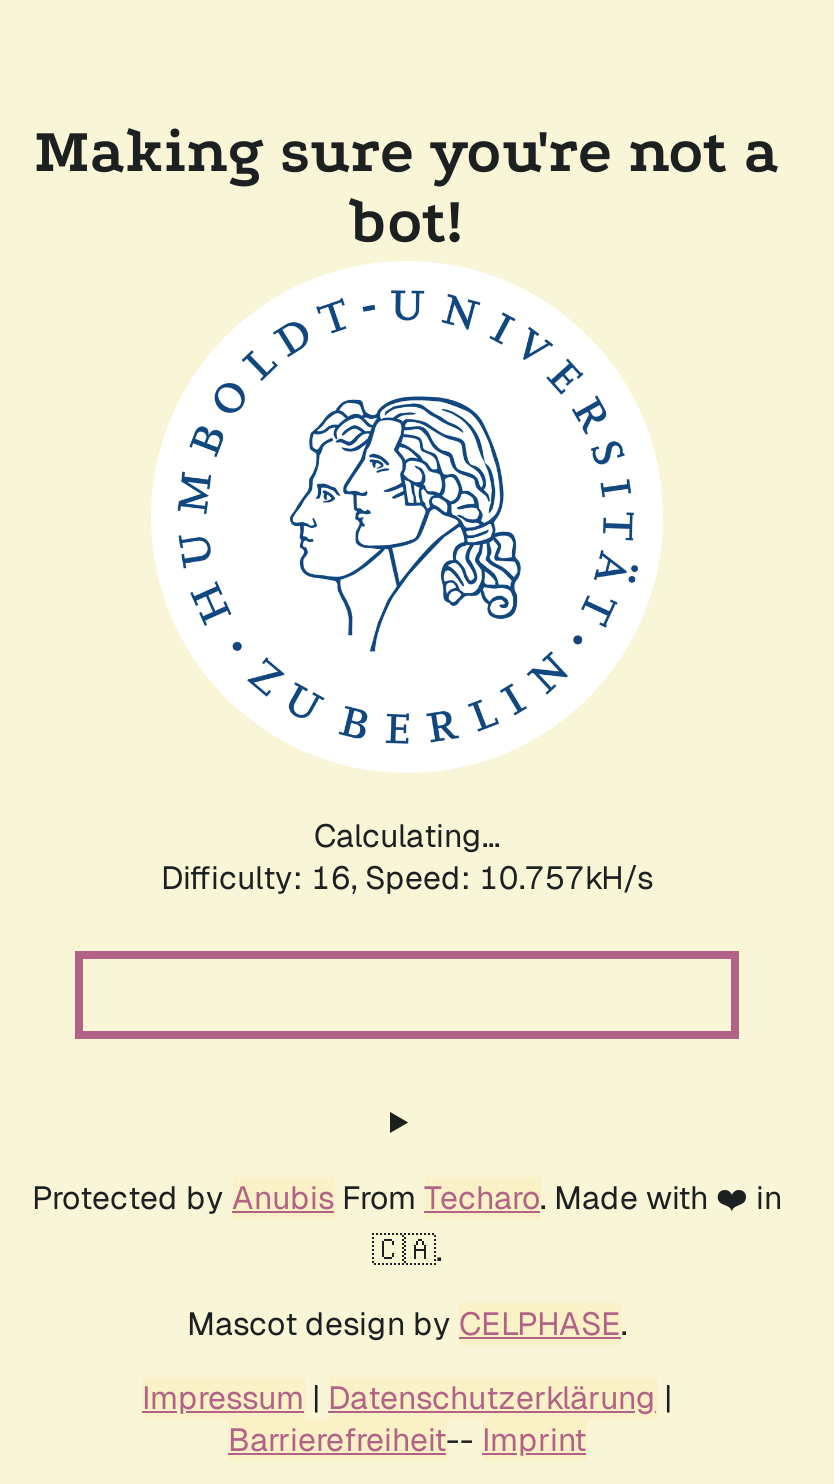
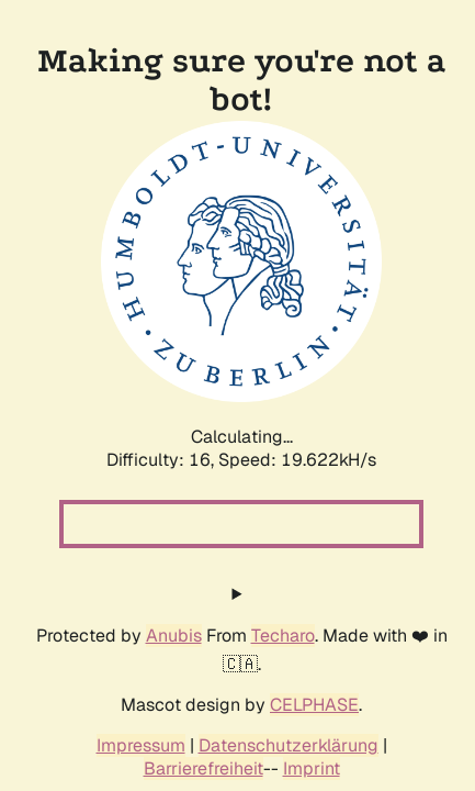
[161,857,653,899] Difficulty: 16, Speed: 10.757kH/s -> [106,448,376,471] Difficulty: 16, Speed: 19.622kH/s

